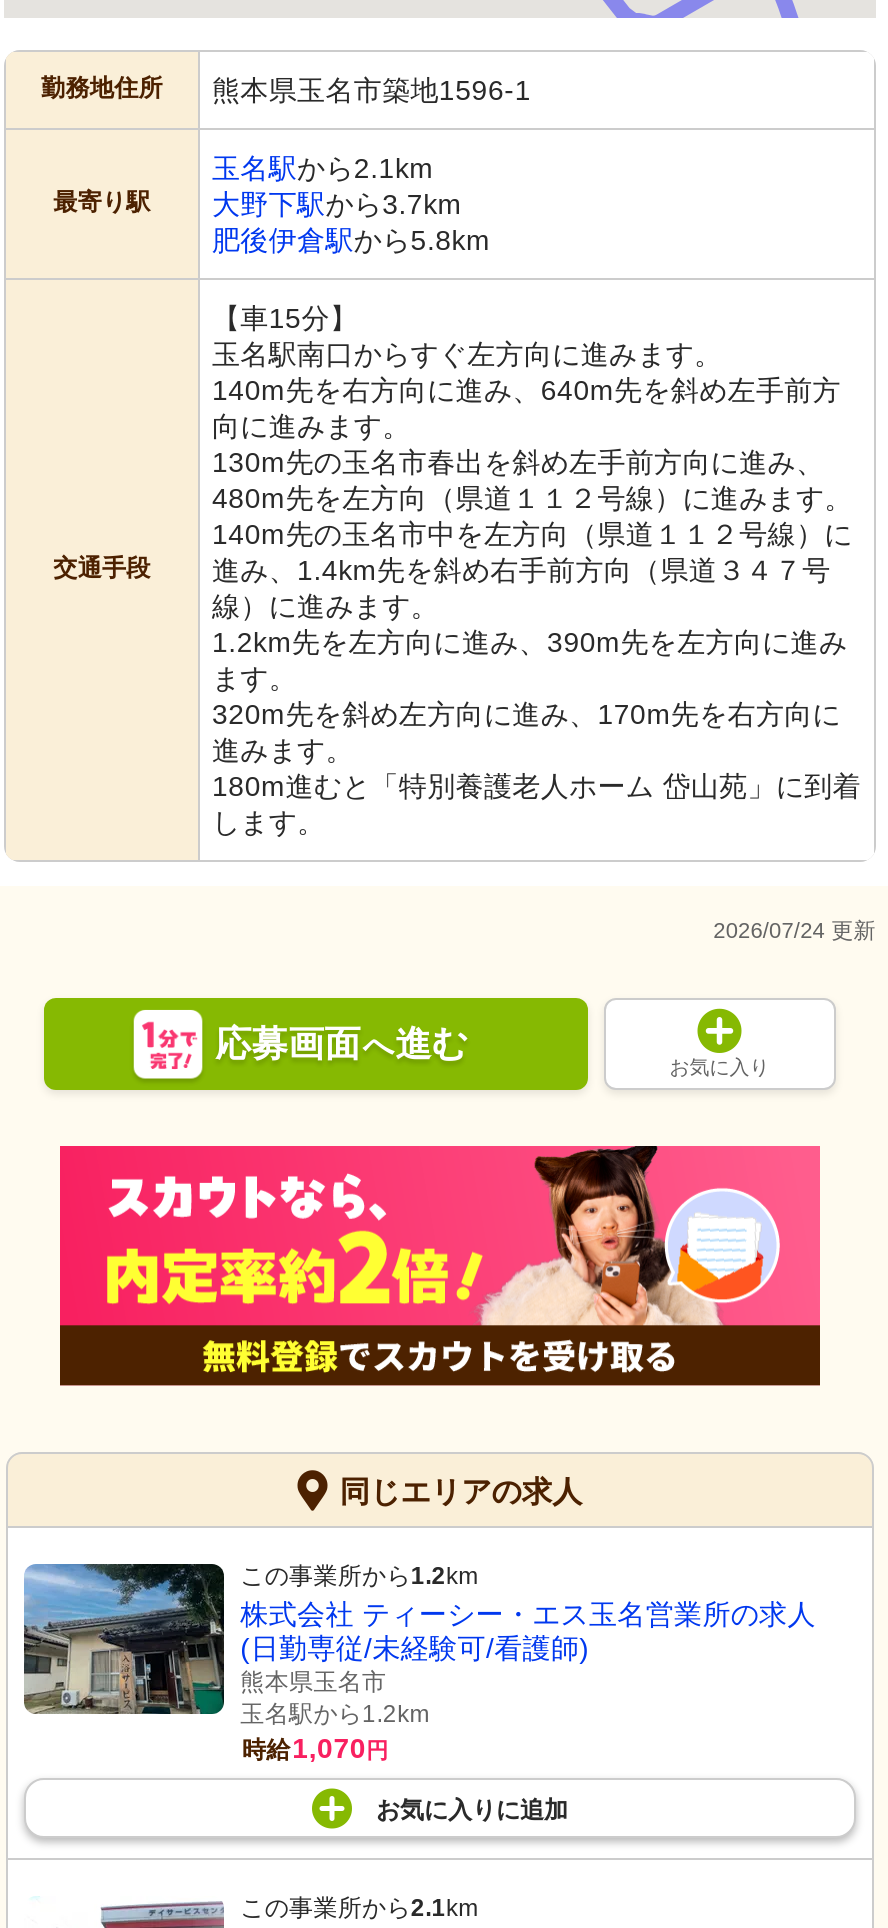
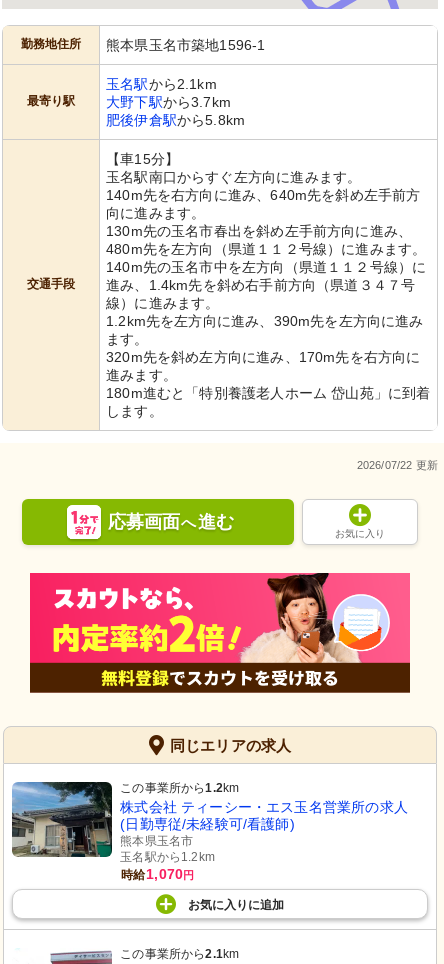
[713,918,876,942] 2026/07/24 更新 -> [357,459,438,471] 2026/07/22 更新

